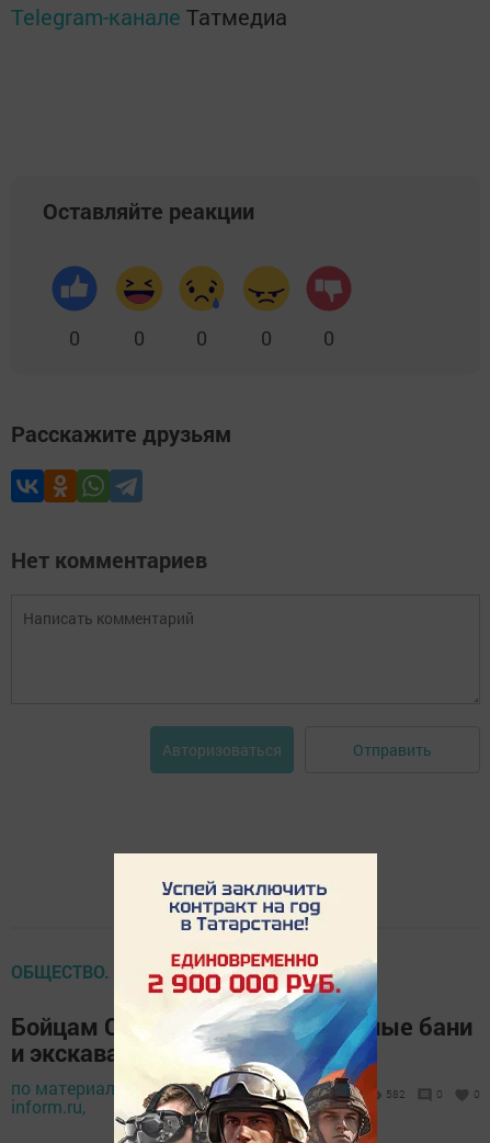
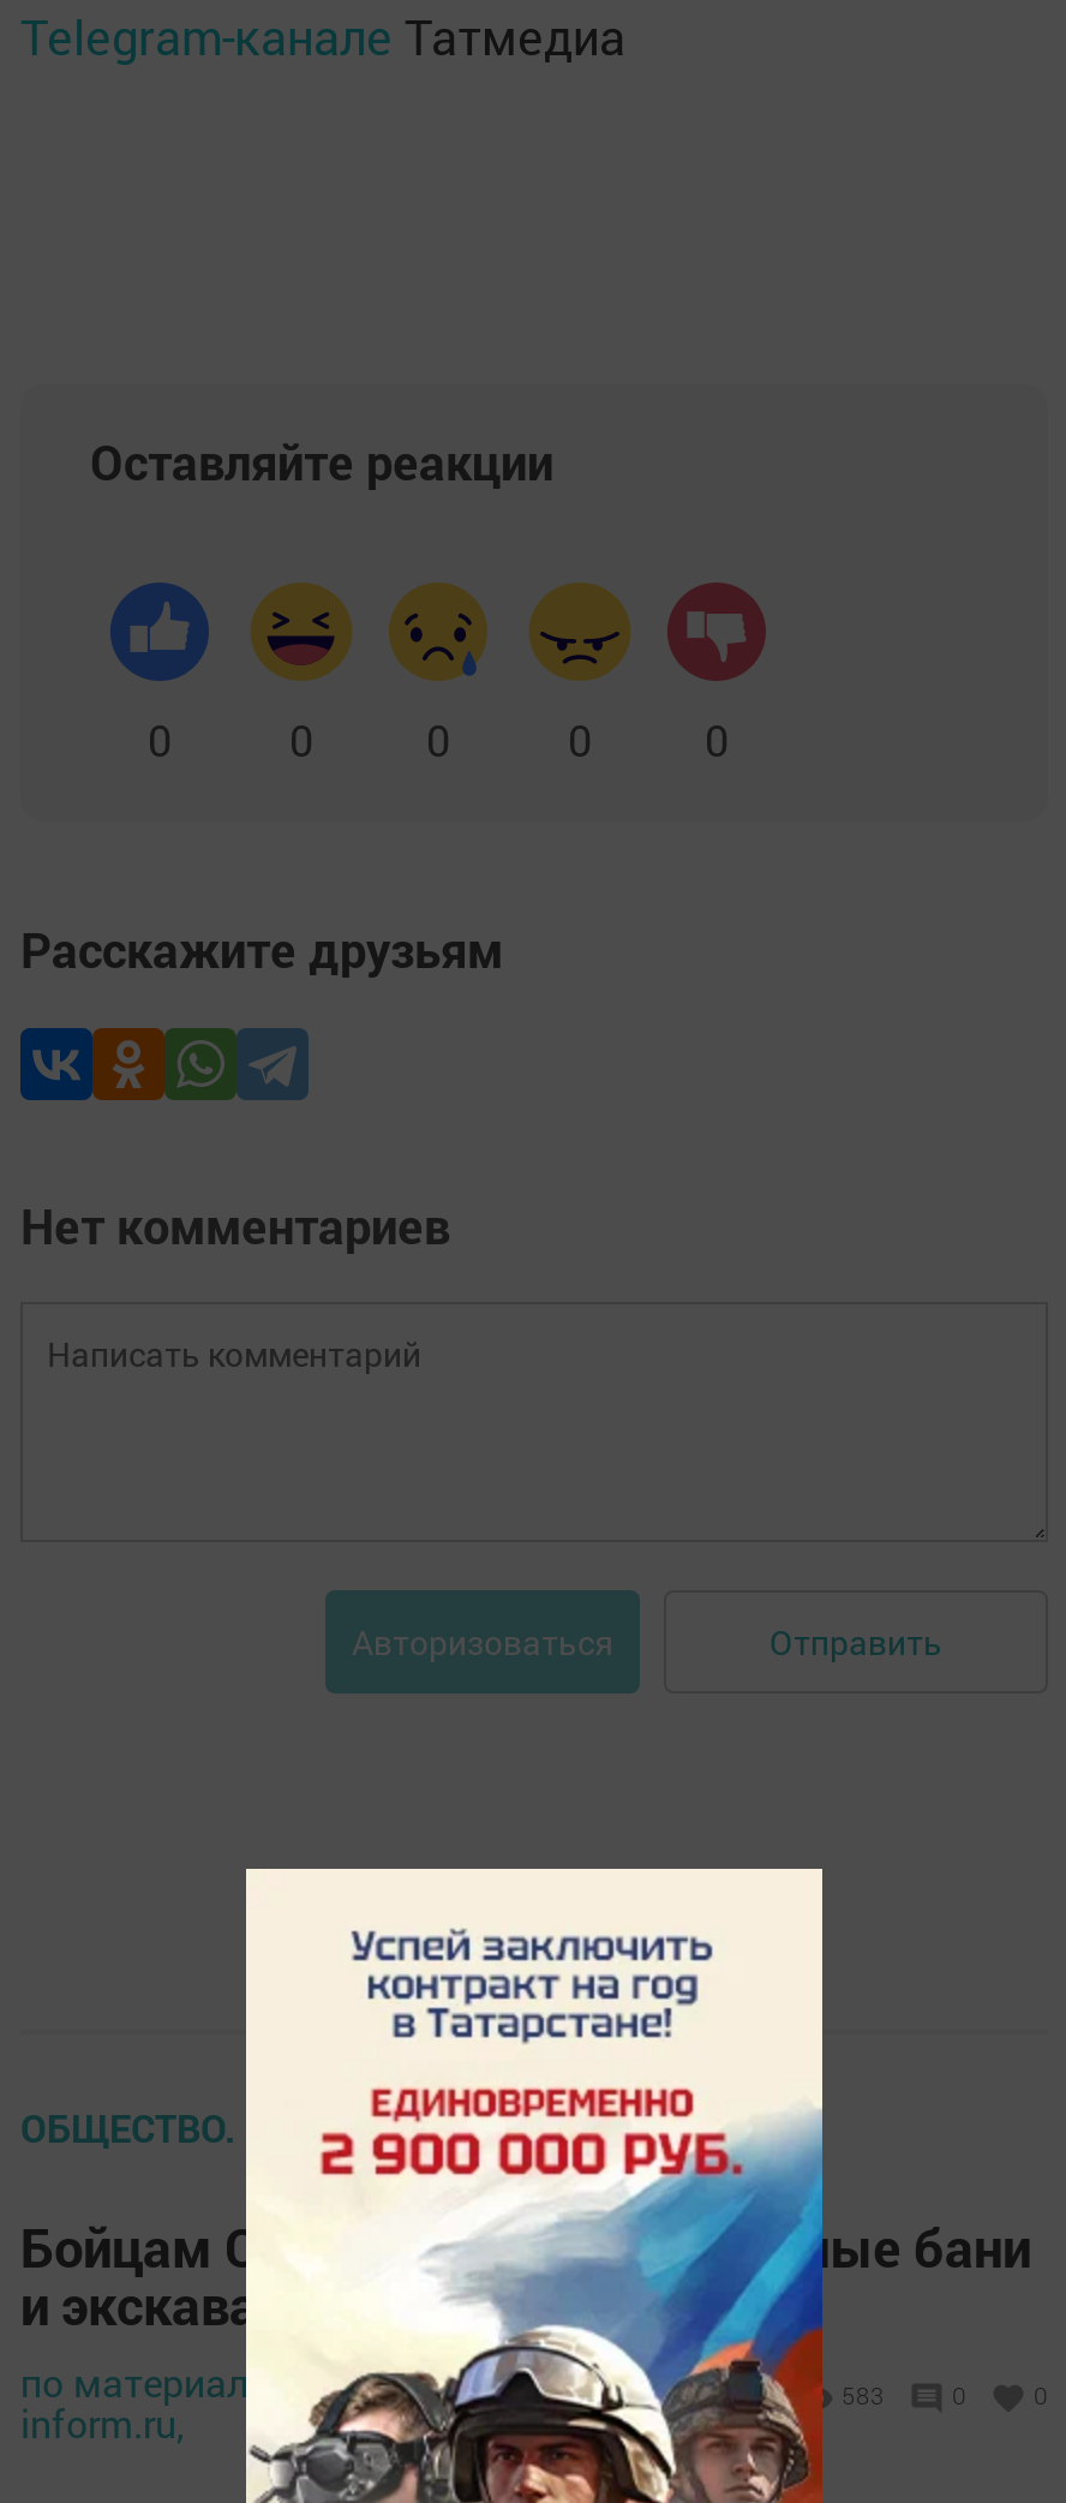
[386,1087,406,1102] 582 -> [842,2381,885,2412] 583

